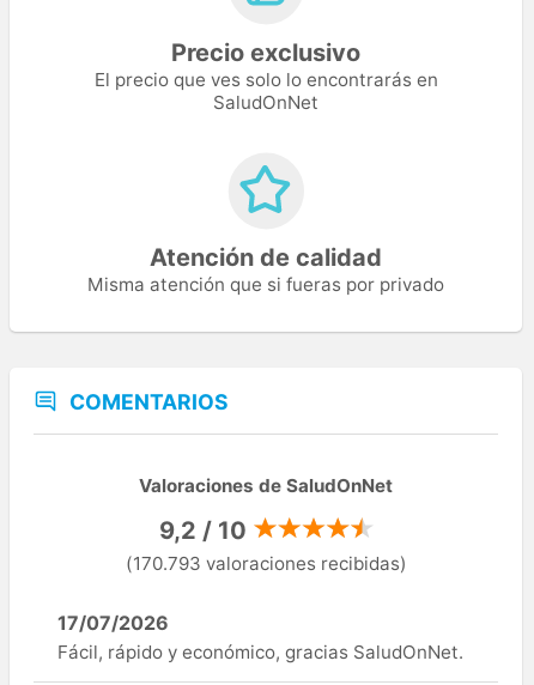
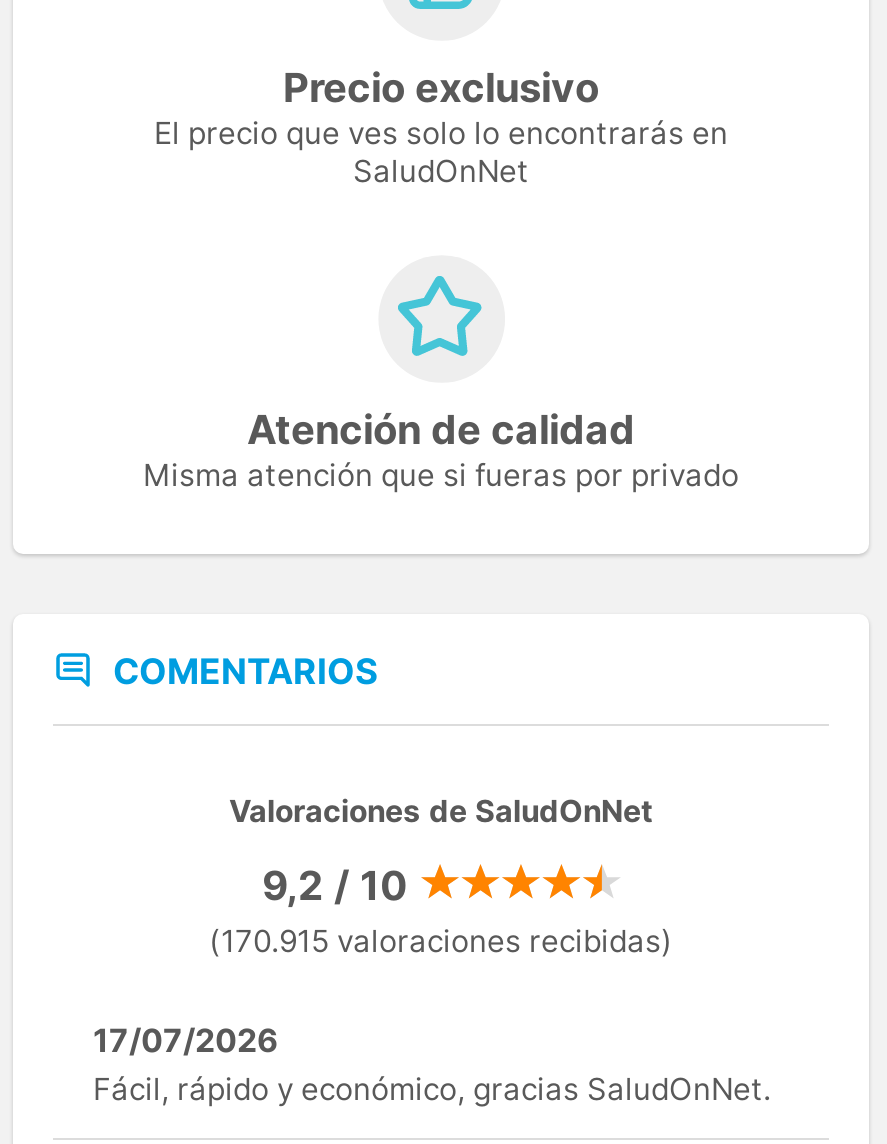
[125,552,406,575] (170.793 valoraciones recibidas) -> [209,922,673,960] (170.915 valoraciones recibidas)

